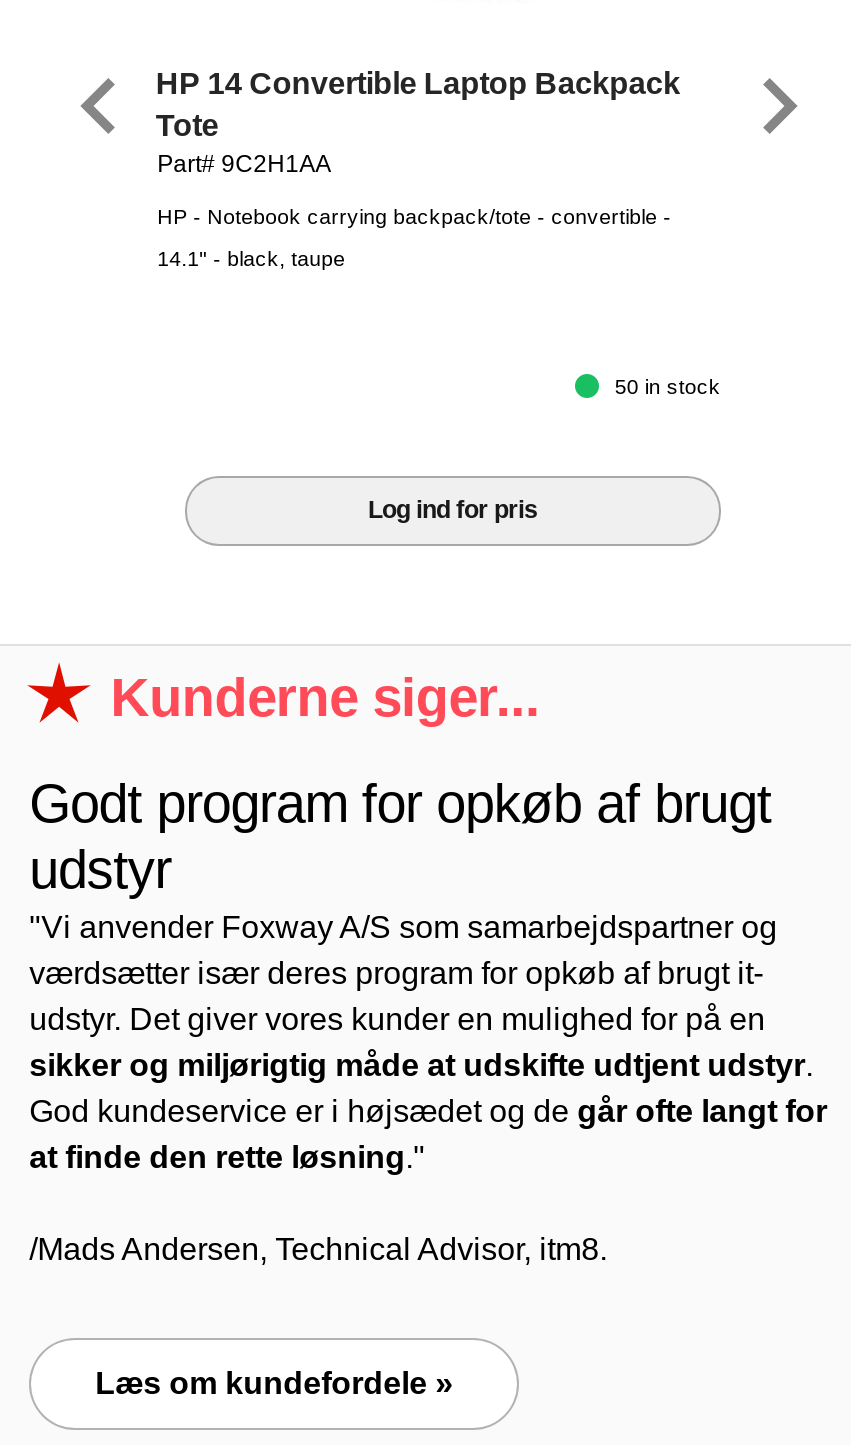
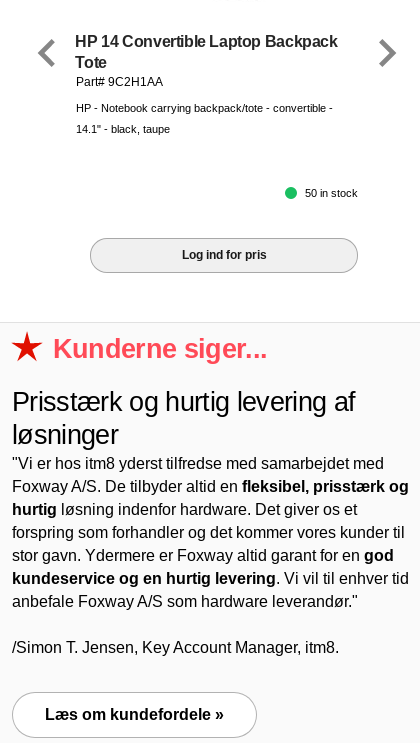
[29,775,827,1175] Godt program for opkøb af brugt | udstyr | "Vi anvender Foxway A/S som samarbejdspartner og | værdsætter især deres program for opkøb af brugt it- | udstyr. Det giver vores kunder en mulighed for på en | sikker og miljørigtig måde at udskifte udtjent udstyr. | God kundeservice er i højsædet og de går ofte langt for | at finde den rette løsning." -> [12,387,409,610] Prisstærk og hurtig levering af | løsninger | "Vi er hos itm8 yderst tilfredse med samarbejdet med | Foxway A/S. De tilbyder altid en fleksibel, prisstærk og | hurtig løsning indenfor hardware. Det giver os et | forspring som forhandler og det kommer vores kunder til | stor gavn. Ydermere er Foxway altid garant for en god | kundeservice og en hurtig levering. Vi vil til enhver tid | anbefale Foxway A/S som hardware leverandør."
[29,1233,607,1267] /Mads Andersen, Technical Advisor, itm8. -> [12,639,339,656] /Simon T. Jensen, Key Account Manager, itm8.

